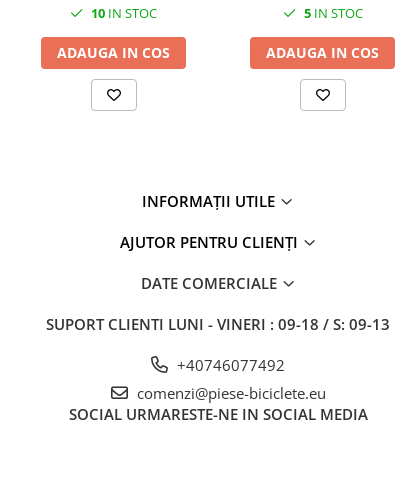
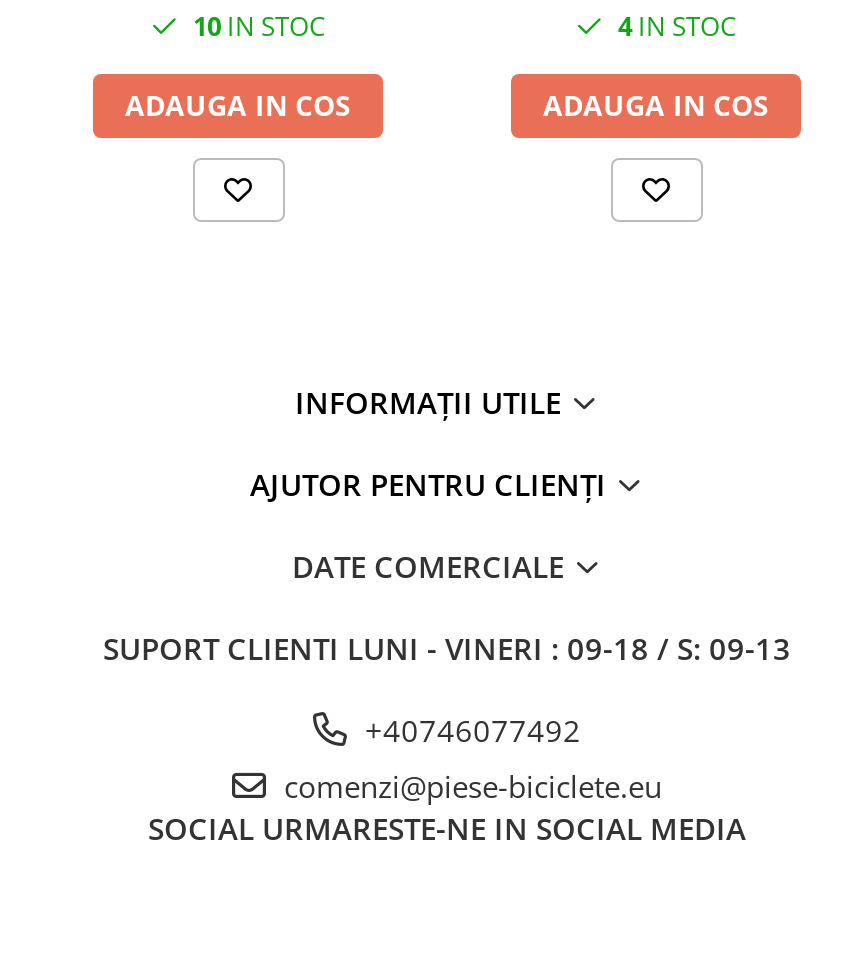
[303,4,362,22] 5 IN STOC -> [618,9,736,45] 4 IN STOC

